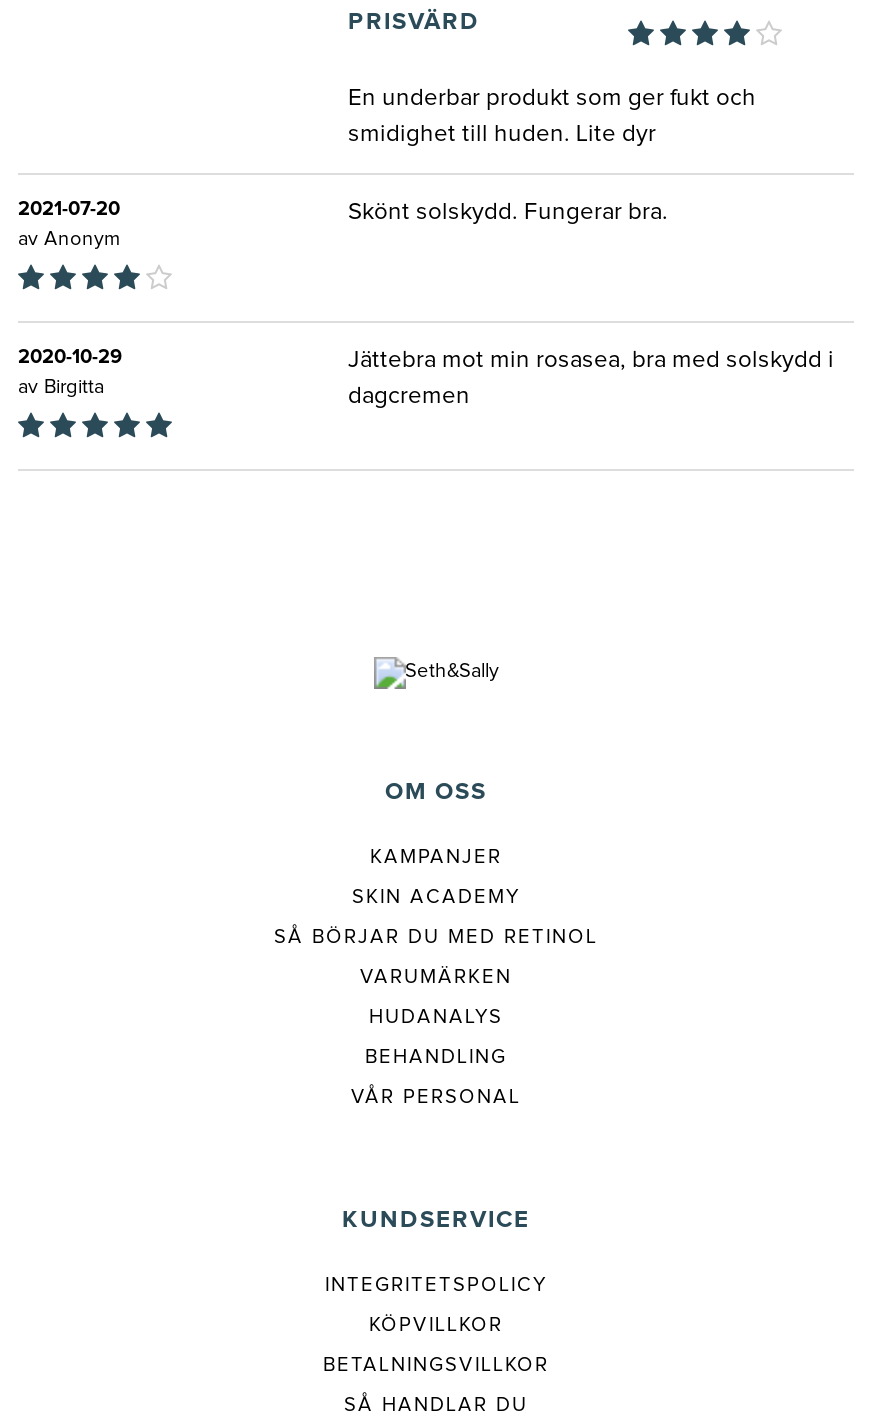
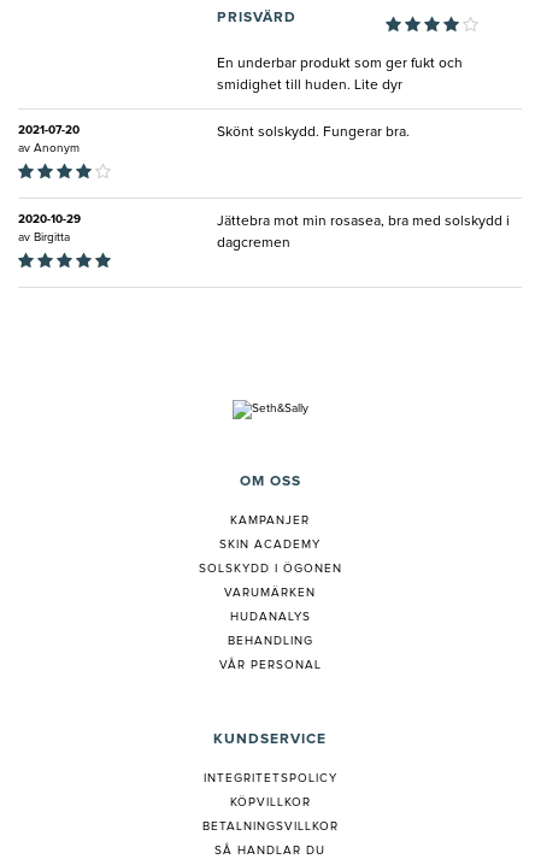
[274,928,598,948] SÅ BÖRJAR DU MED RETINOL -> [198,563,342,575] SOLSKYDD I ÖGONEN

